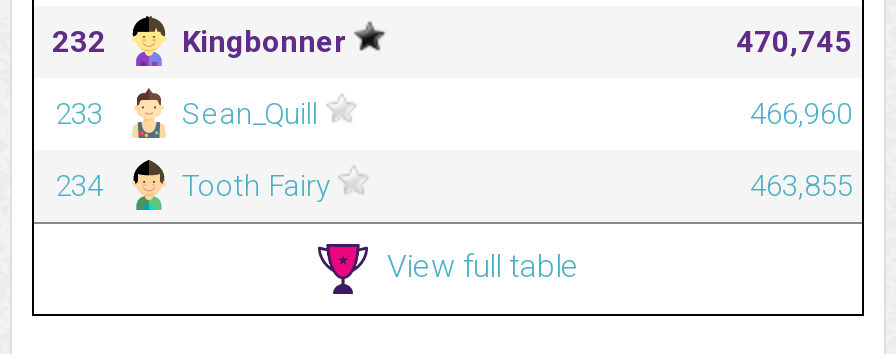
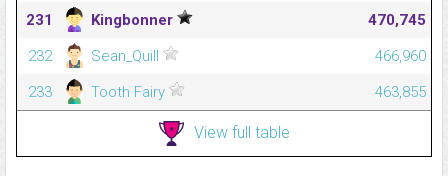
[52,24,354,60] 232 Kingbonner -> [26,11,177,29] 231 Kingbonner
[55,96,326,132] 233 Sean_Quill -> [27,47,163,65] 232 Sean_Quill
[55,168,338,204] 234 Tooth Fairy -> [27,83,169,101] 233 Tooth Fairy

